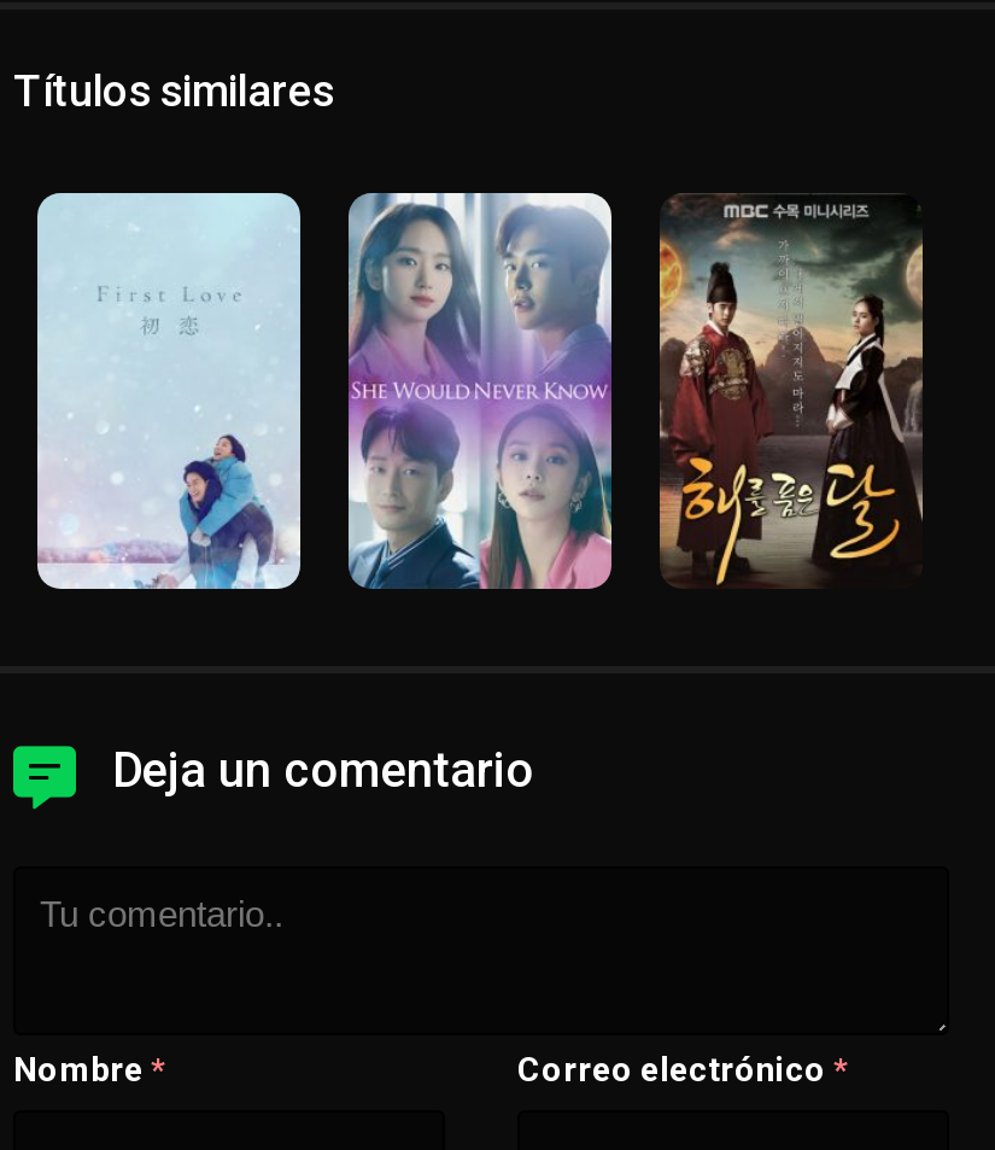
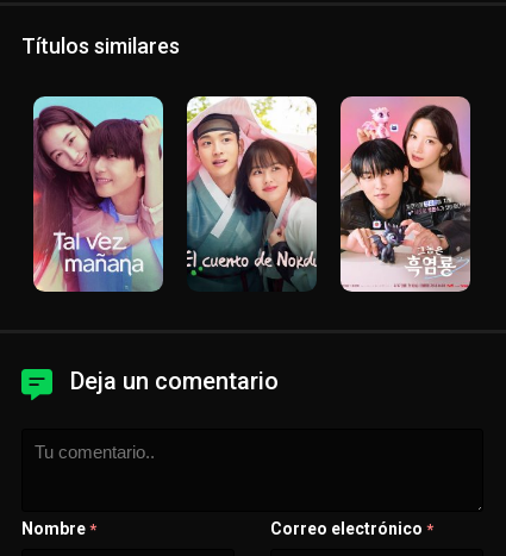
[35,193,303,591] [image] -> [32,96,164,293] [image]
[346,191,614,591] [image] -> [186,95,318,292] [image]
[657,193,925,589] [image] -> [339,95,471,293] [image]

